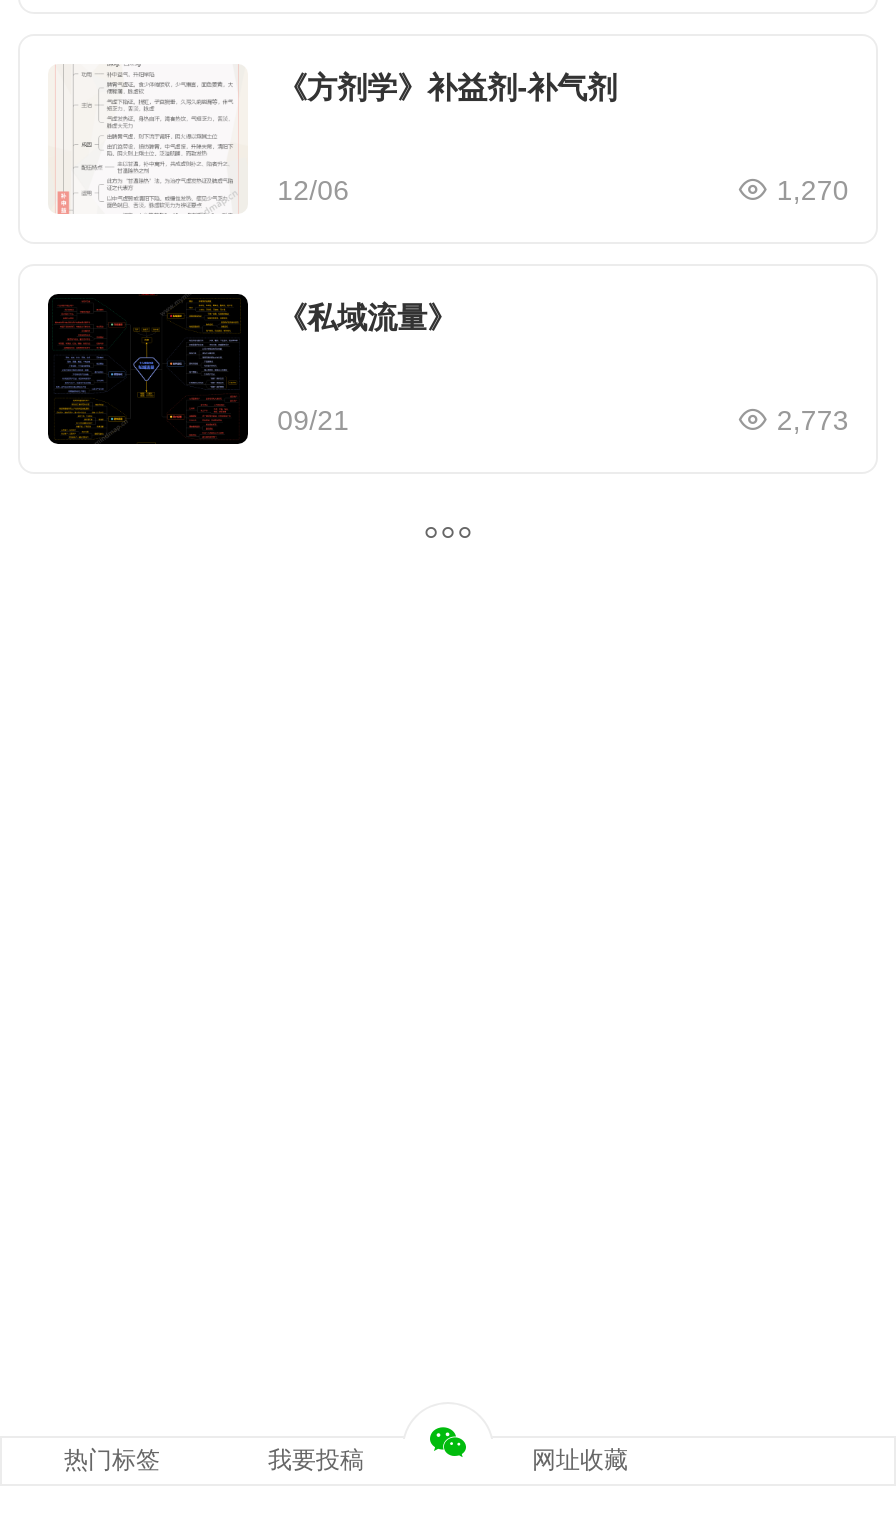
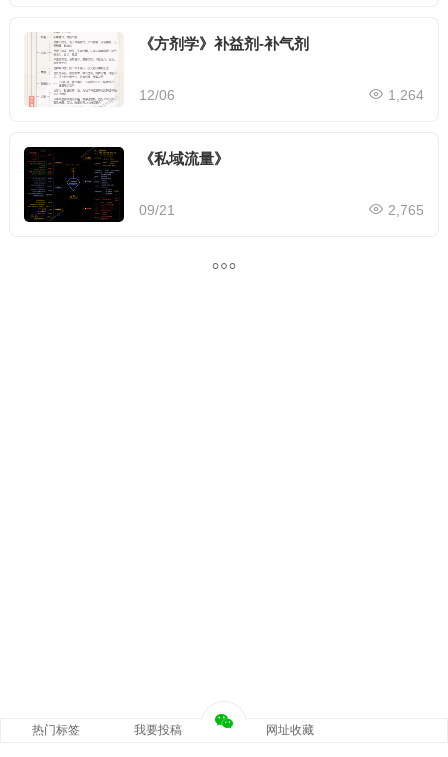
[777,174,849,206] 1,270 -> [388,87,424,103] 1,264
[777,404,849,436] 2,773 -> [388,202,424,218] 2,765

